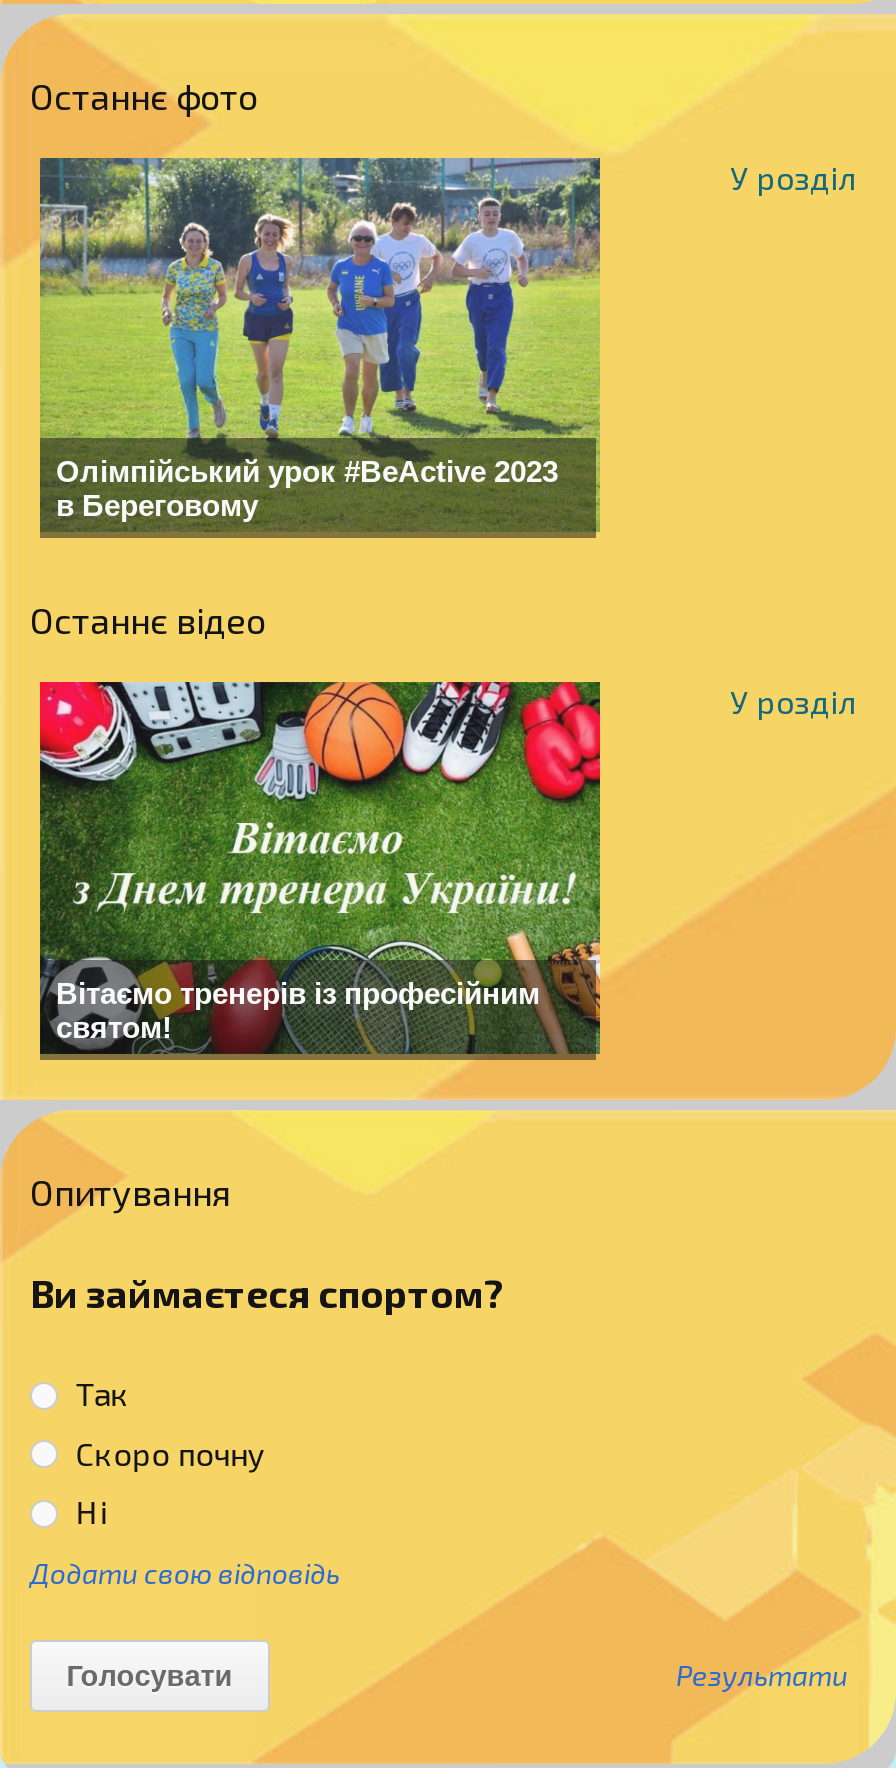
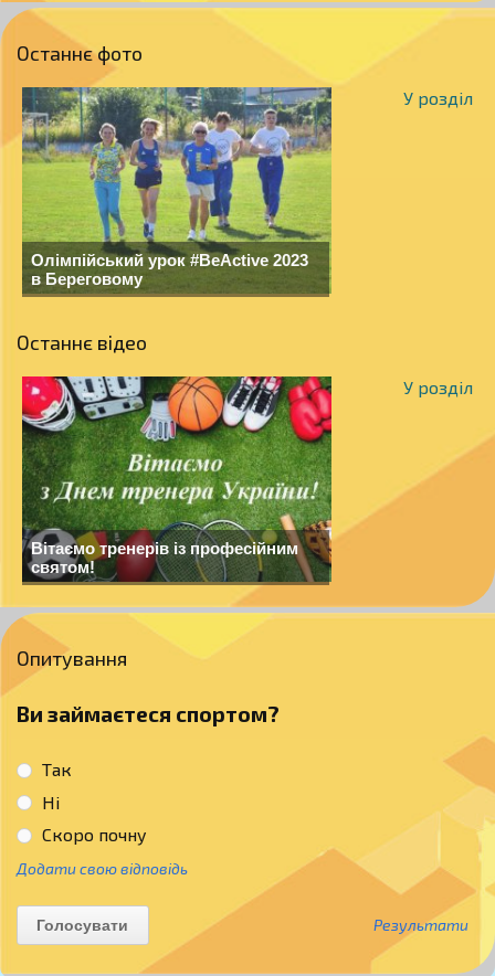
moved [68,1433,266,1471] -> [37,824,147,845]: Скоро почну
moved [68,1492,108,1530] -> [37,791,59,812]: Ні

